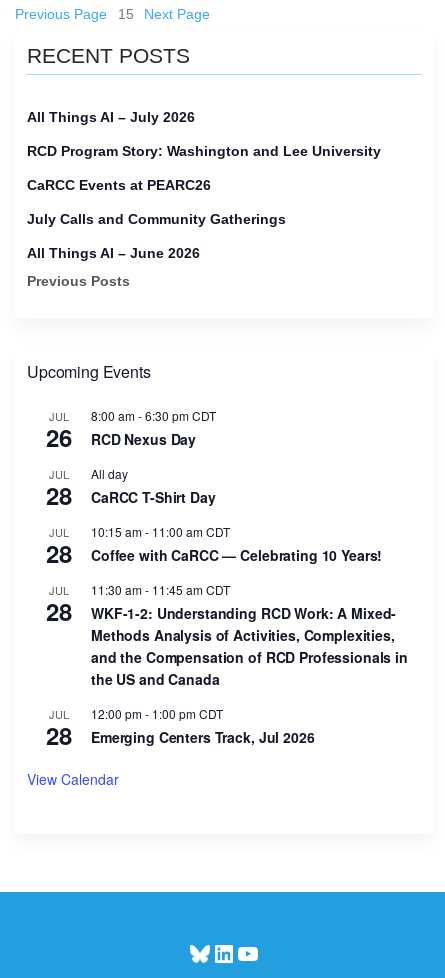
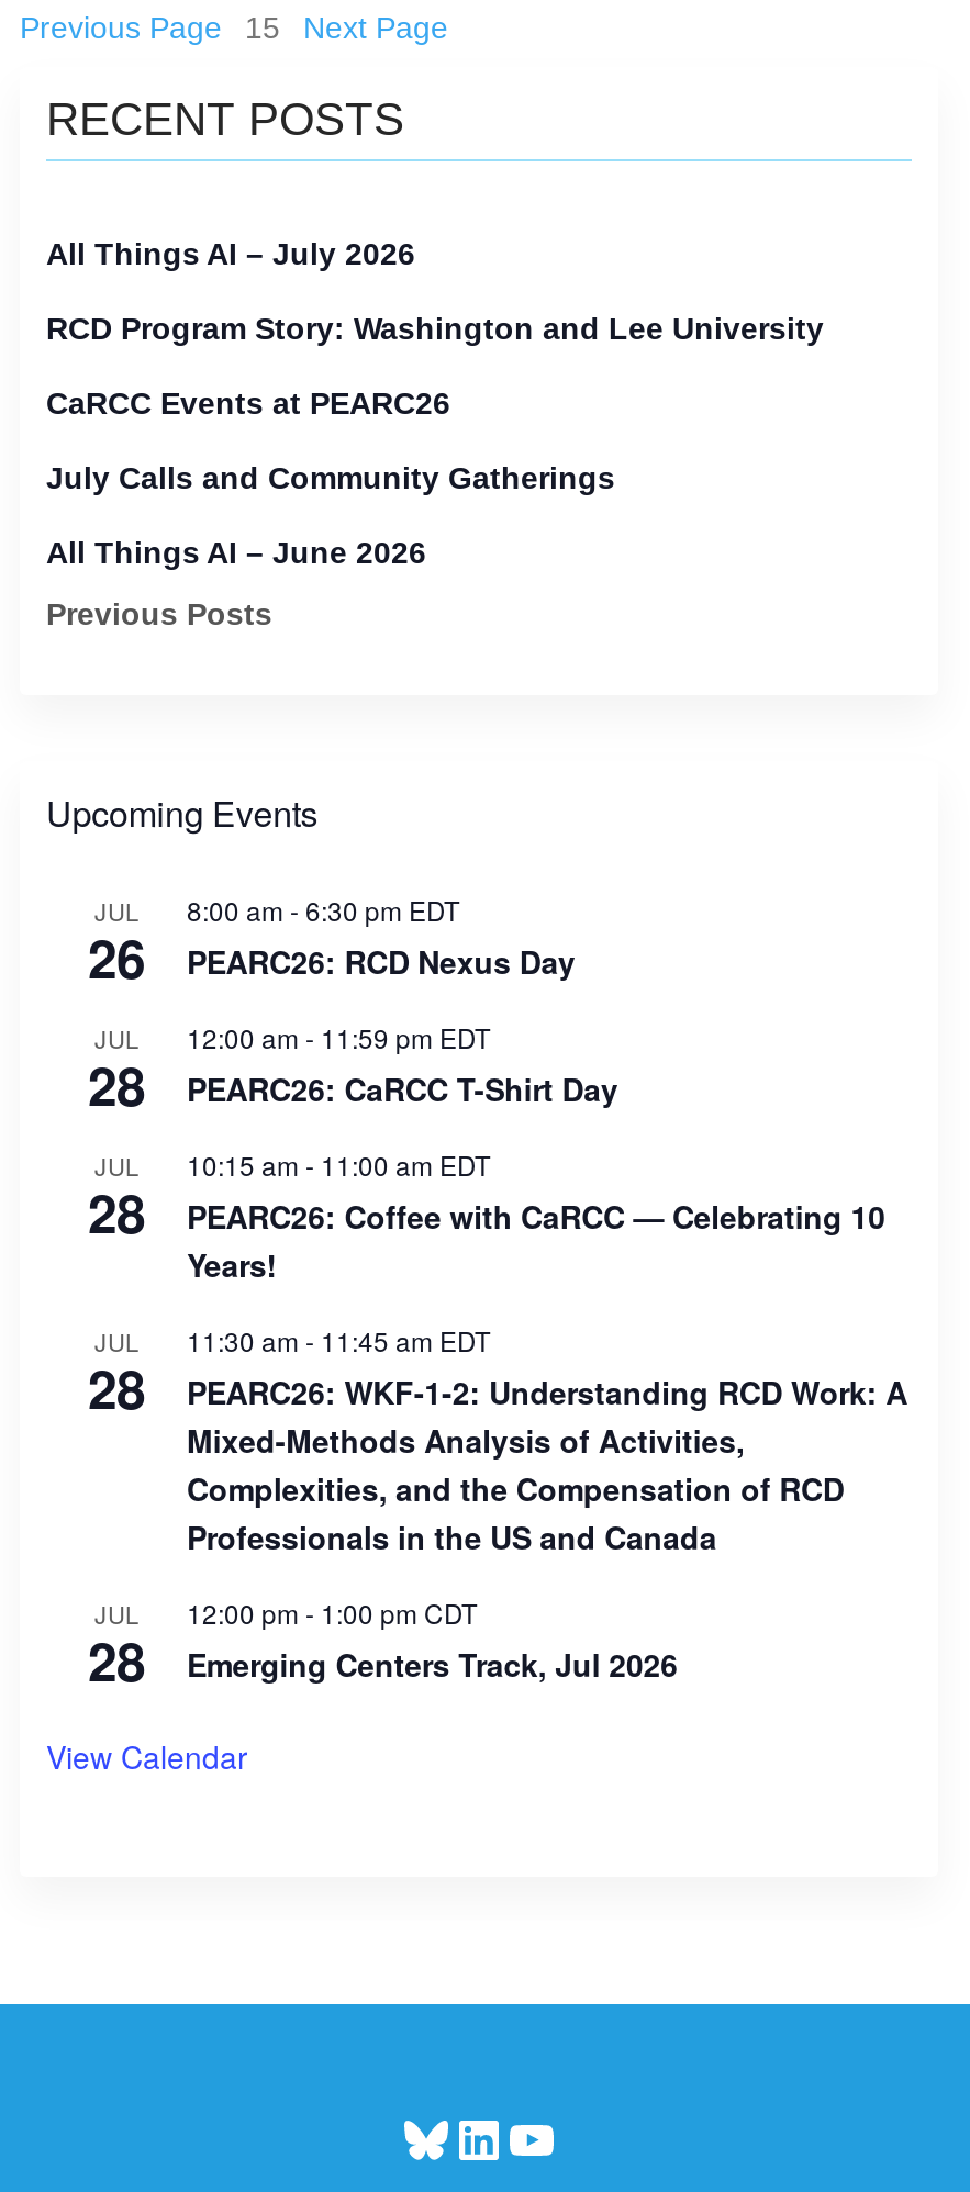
[91,407,216,449] 8:00 am - 6:30 pm CDT | RCD Nexus Day -> [187,892,575,984] 8:00 am - 6:30 pm EDT | PEARC26: RCD Nexus Day
[91,465,216,507] All day | CaRCC T-Shirt Day -> [187,1019,618,1111] 12:00 am - 11:59 pm EDT | PEARC26: CaRCC T-Shirt Day
[91,523,382,565] 10:15 am - 11:00 am CDT | Coffee with CaRCC — Celebrating 10 Years! -> [187,1147,885,1287] 10:15 am - 11:00 am EDT | PEARC26: Coffee with CaRCC — Celebrating 10 | Years!
[91,581,408,689] 11:30 am - 11:45 am CDT | WKF-1-2: Understanding RCD Work: A Mixed- | Methods Analysis of Activities, Complexities, | and the Compensation of RCD Professionals in | the US and Canada -> [187,1322,907,1559] 11:30 am - 11:45 am EDT | PEARC26: WKF-1-2: Understanding RCD Work: A | Mixed-Methods Analysis of Activities, | Complexities, and the Compensation of RCD | Professionals in the US and Canada

